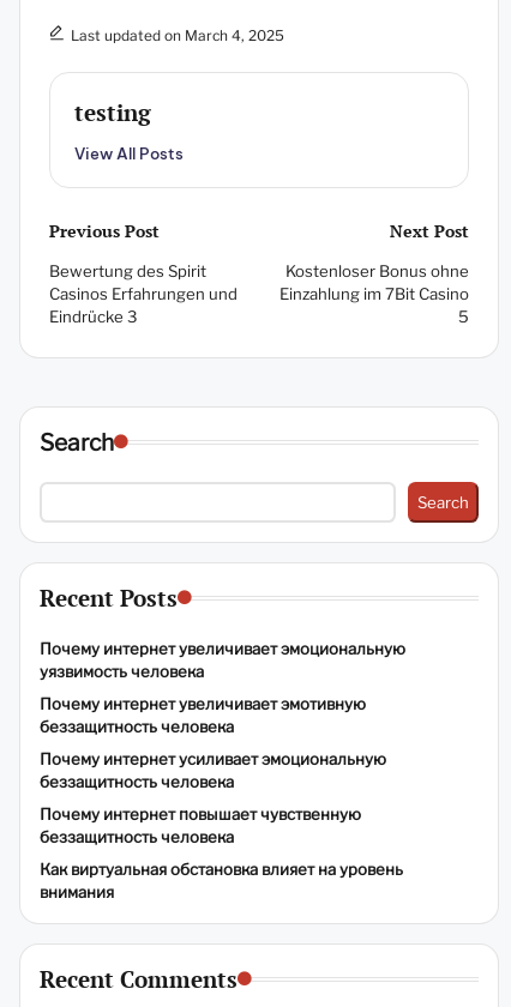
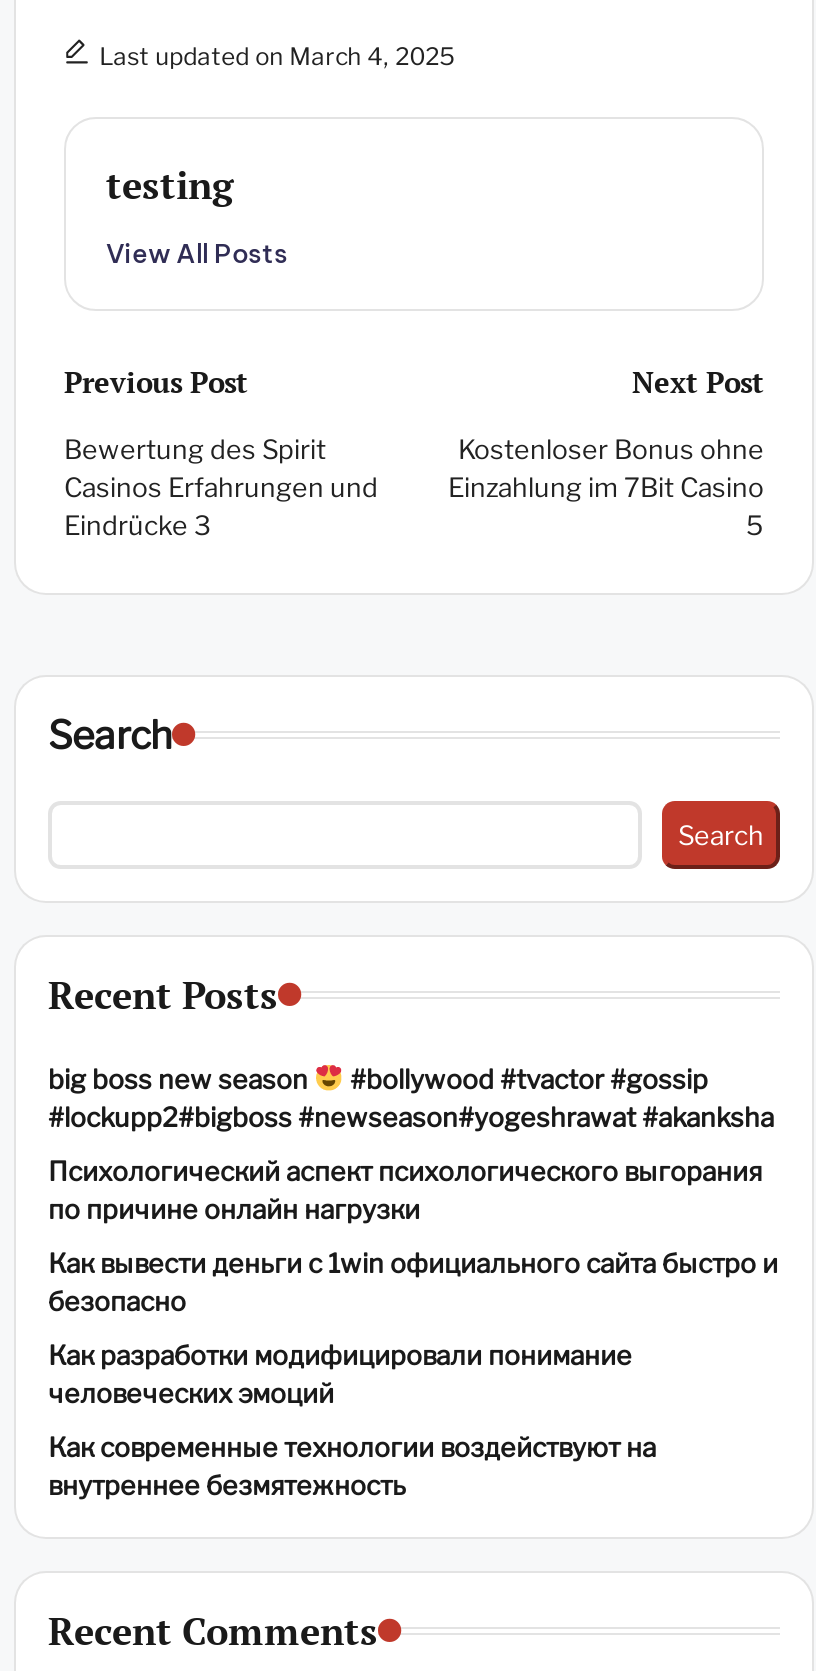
[40,639,405,681] Почему интернет увеличивает эмоциональную | уязвимость человека -> [48,1063,774,1133] big boss new season | #bollywood #tvactor #gossip | #lockupp2#bigboss #newseason#yogeshrawat #akanksha
[40,694,366,736] Почему интернет увеличивает эмотивную | беззащитность человека -> [48,1155,762,1225] Психологический аспект психологического выгорания | по причине онлайн нагрузки
[40,749,386,791] Почему интернет усиливает эмоциональную | беззащитность человека -> [48,1247,778,1317] Как вывести деньги с 1win официального сайта быстро и | безопасно
[40,804,361,846] Почему интернет повышает чувственную | беззащитность человека -> [48,1339,632,1409] Как разработки модифицировали понимание | человеческих эмоций
[40,860,403,902] Как виртуальная обстановка влияет на уровень | внимания -> [48,1431,656,1501] Как современные технологии воздействуют на | внутреннее безмятежность

